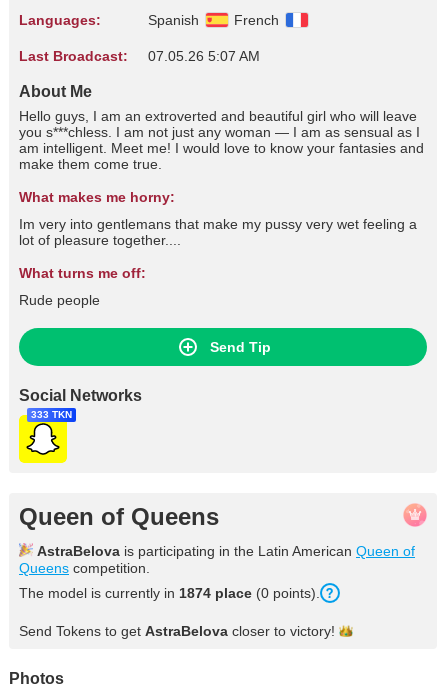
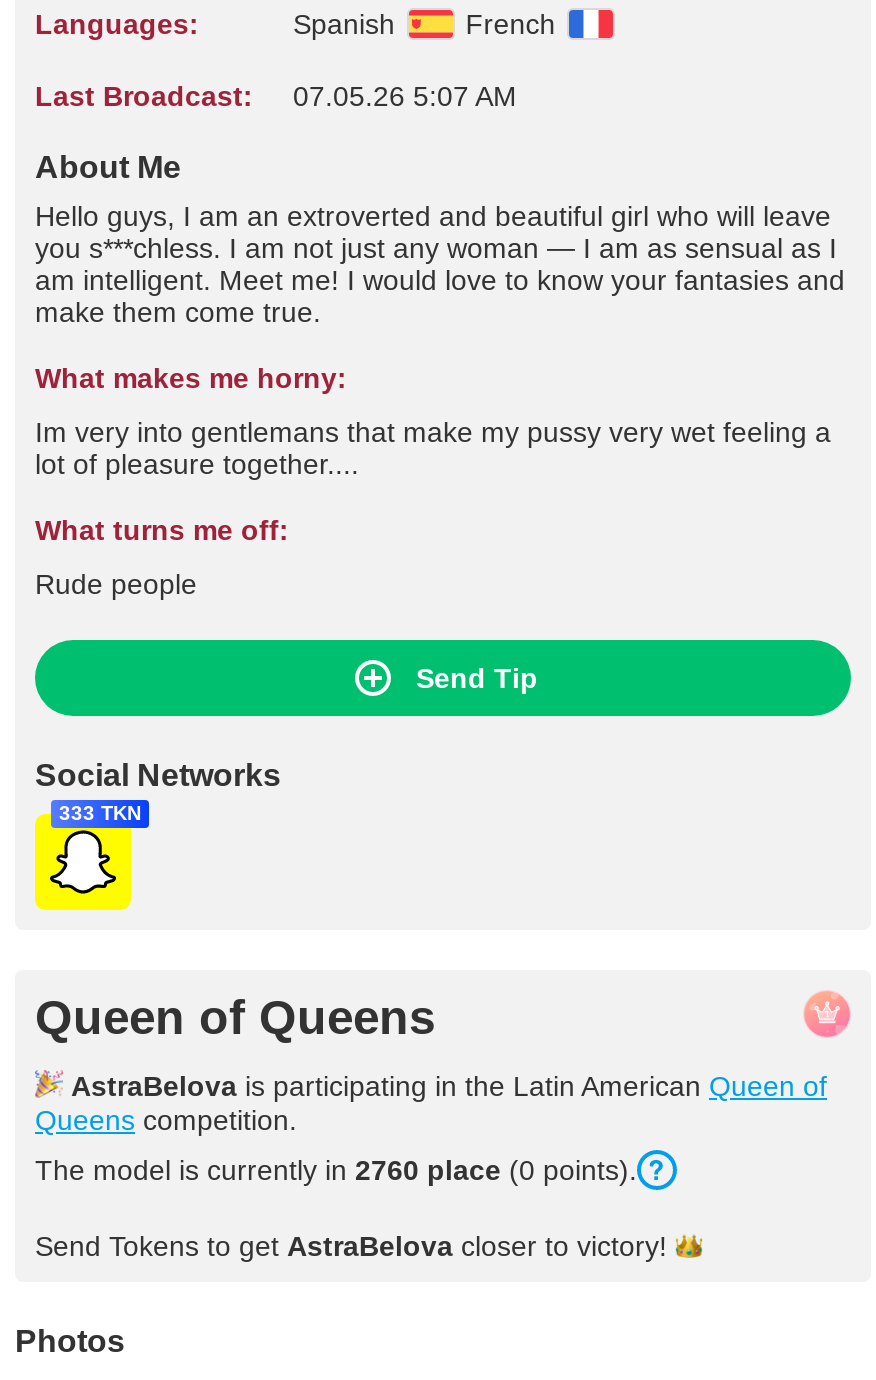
[19,585,320,601] The model is currently in 1874 place (0 points). -> [35,1154,637,1186] The model is currently in 2760 place (0 points).

